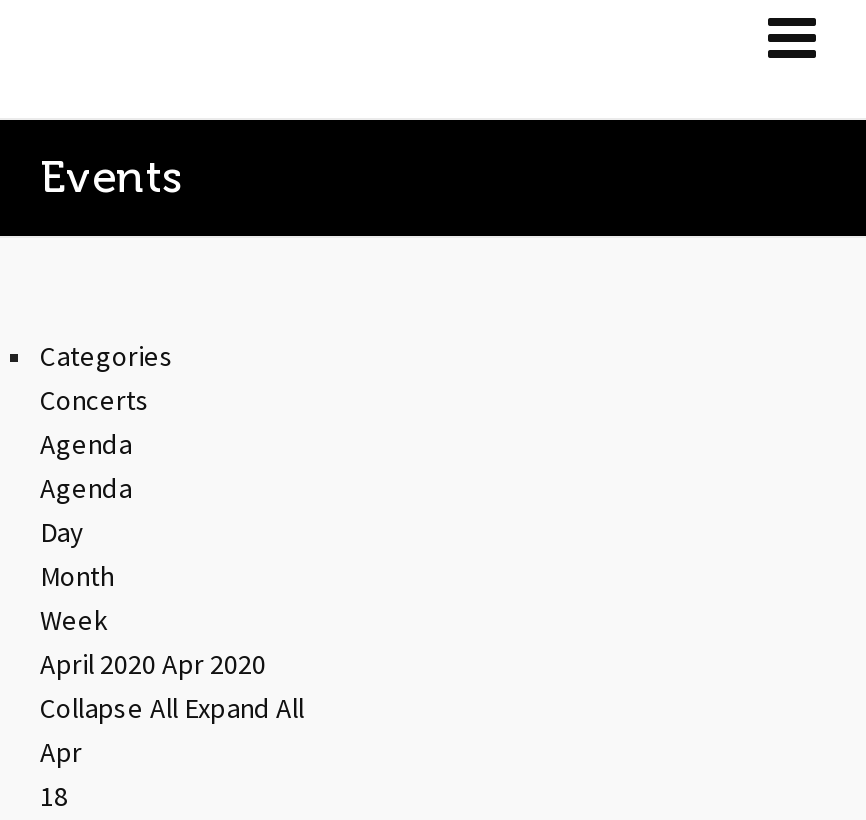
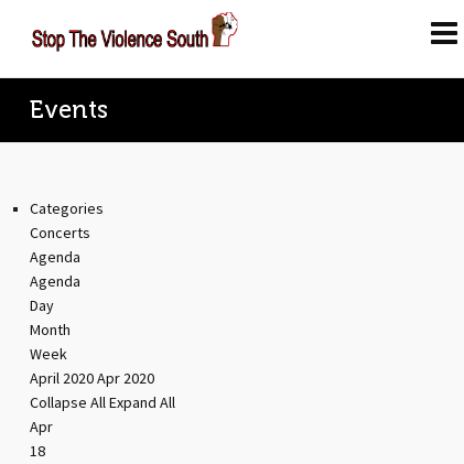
none -> [31,11,238,53] [image]

